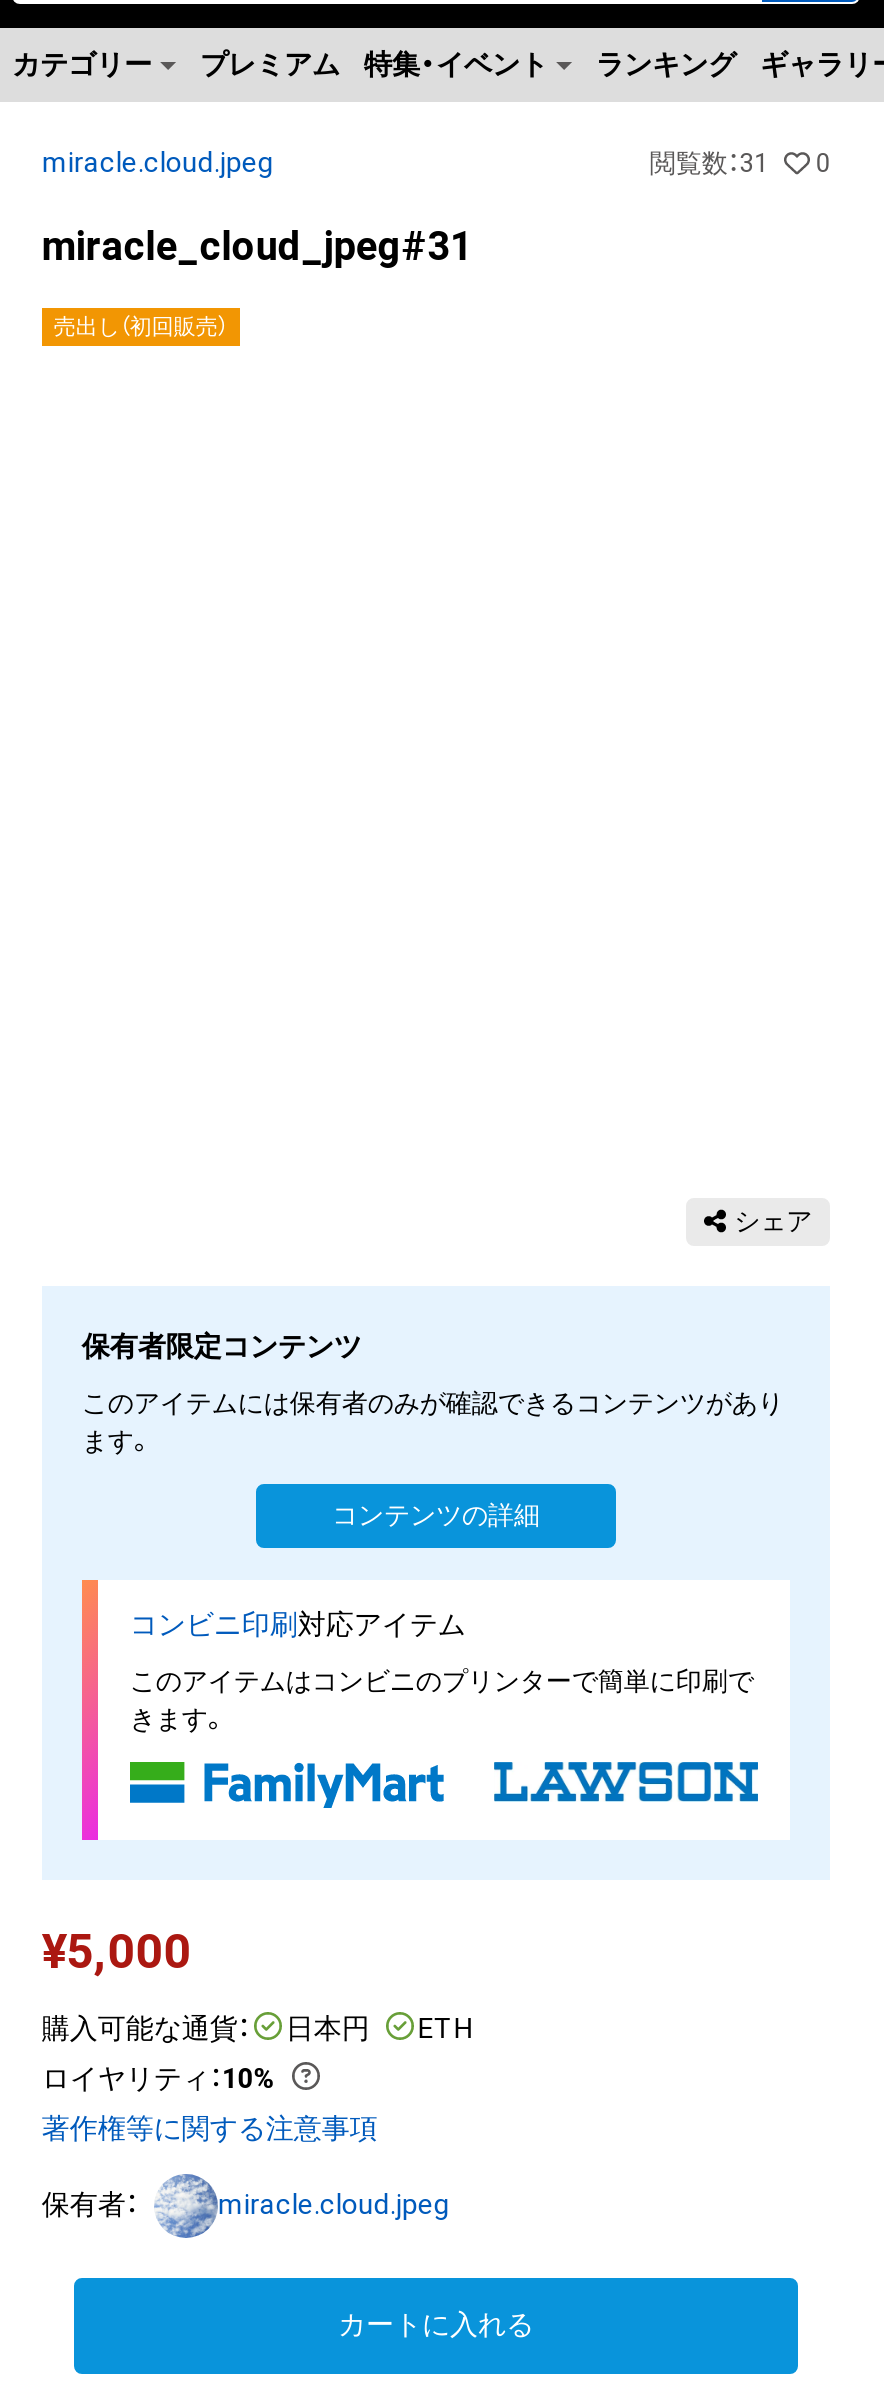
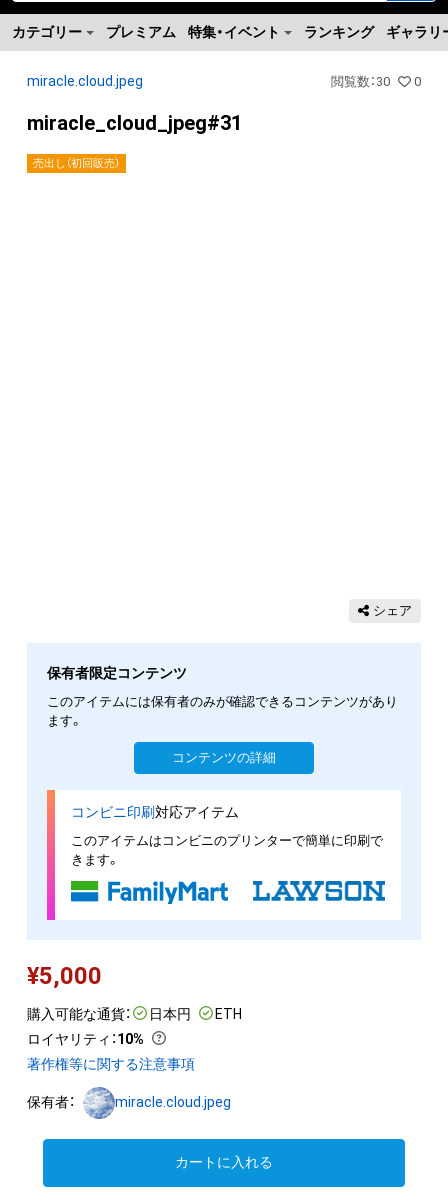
[650,148,830,178] 閲覧数：31 0 -> [331,74,421,89] 閲覧数：30 0

